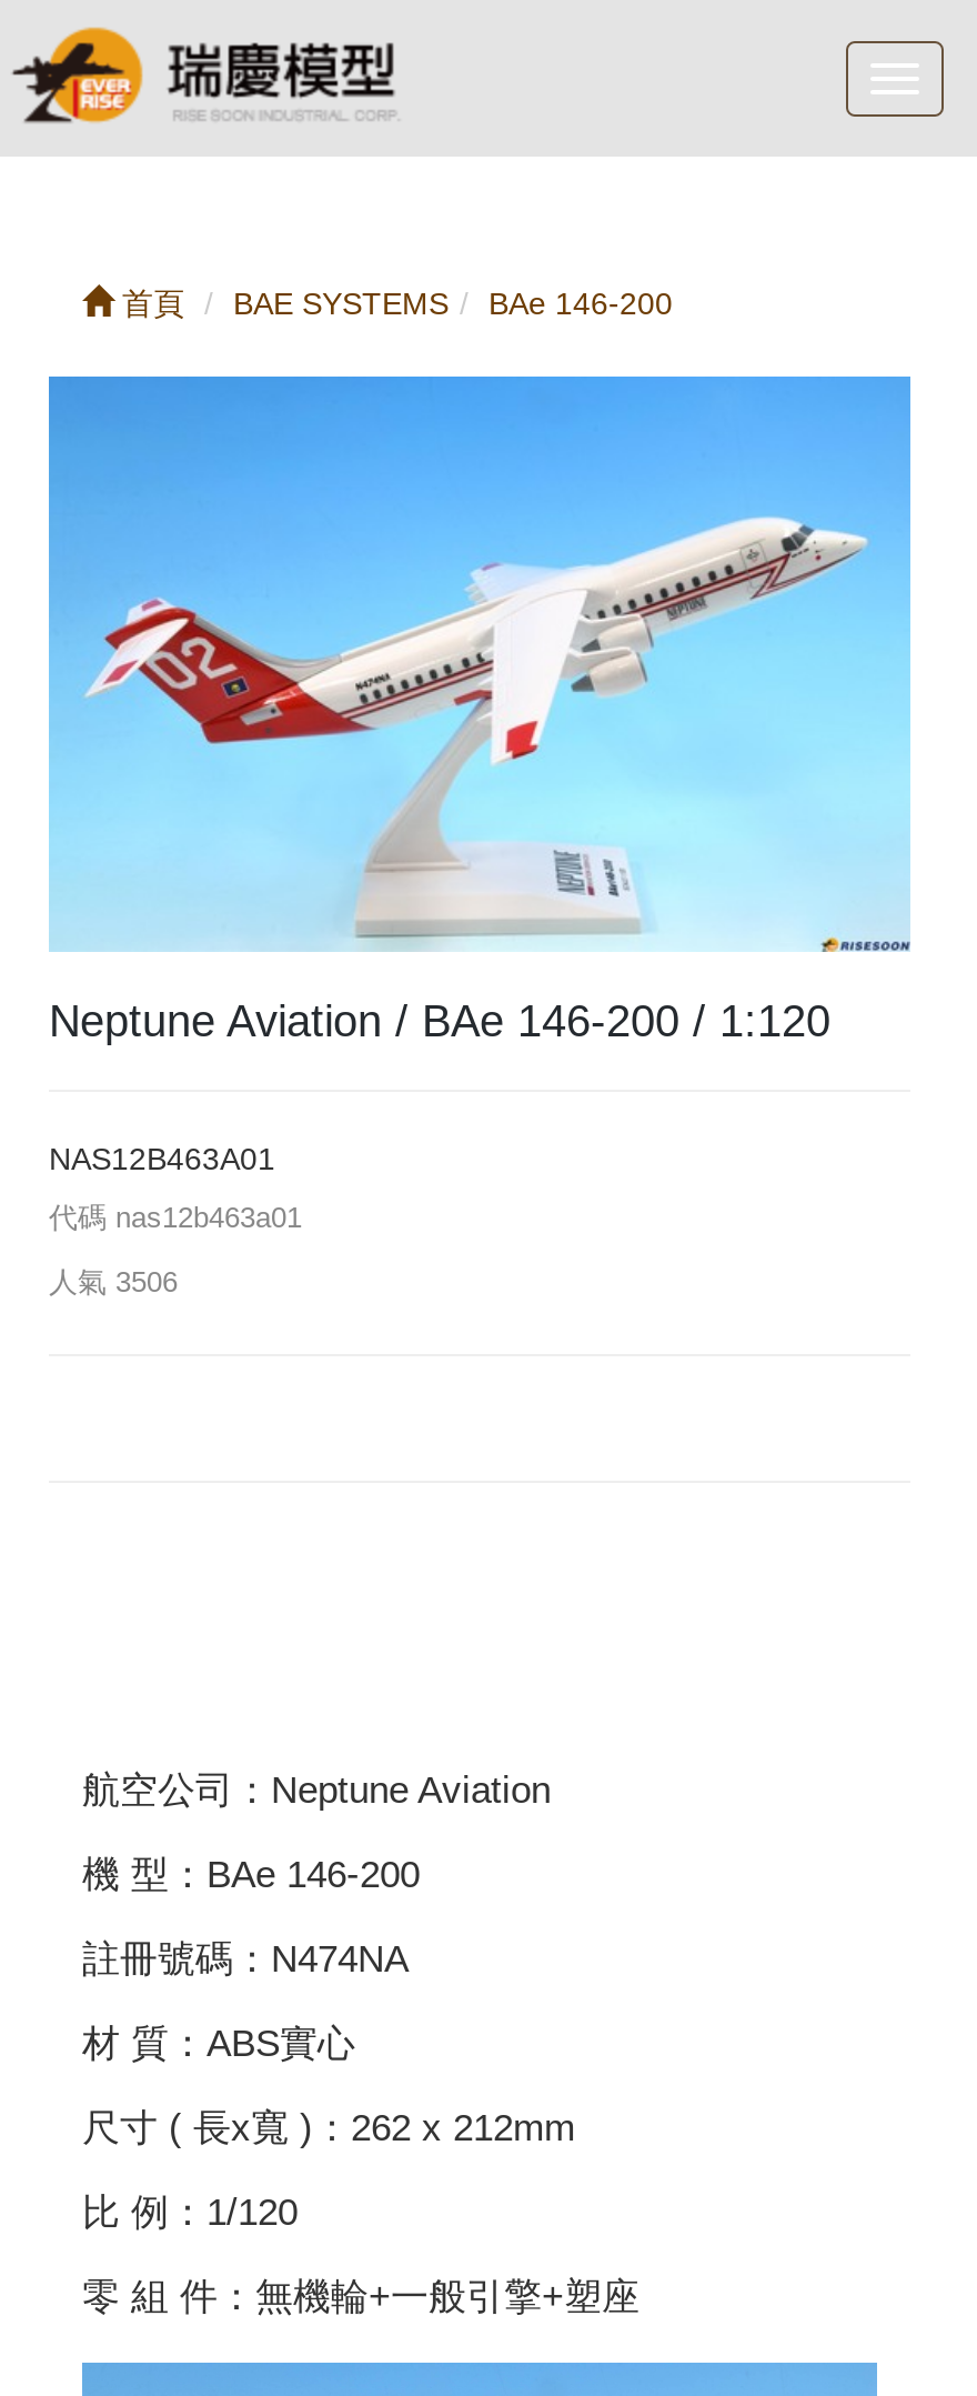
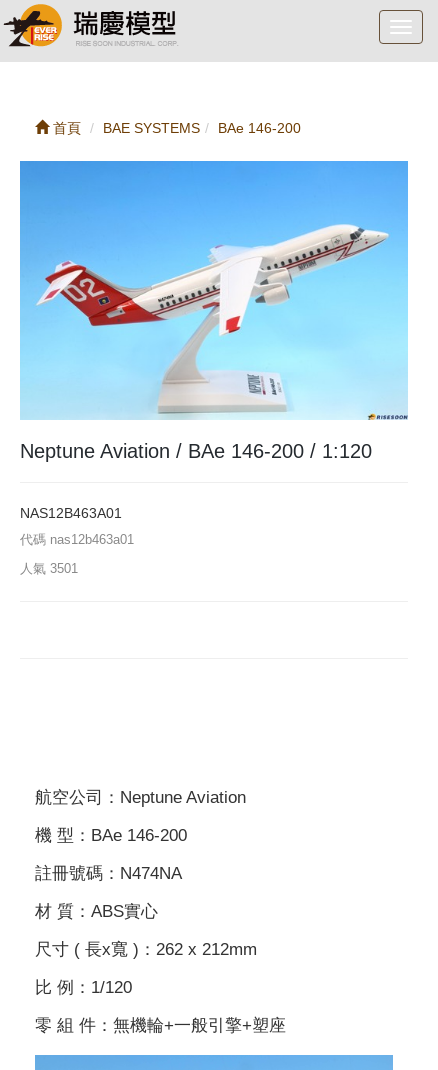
[49,1266,178,1299] 人氣3506 -> [20,561,78,576] 人氣3501

